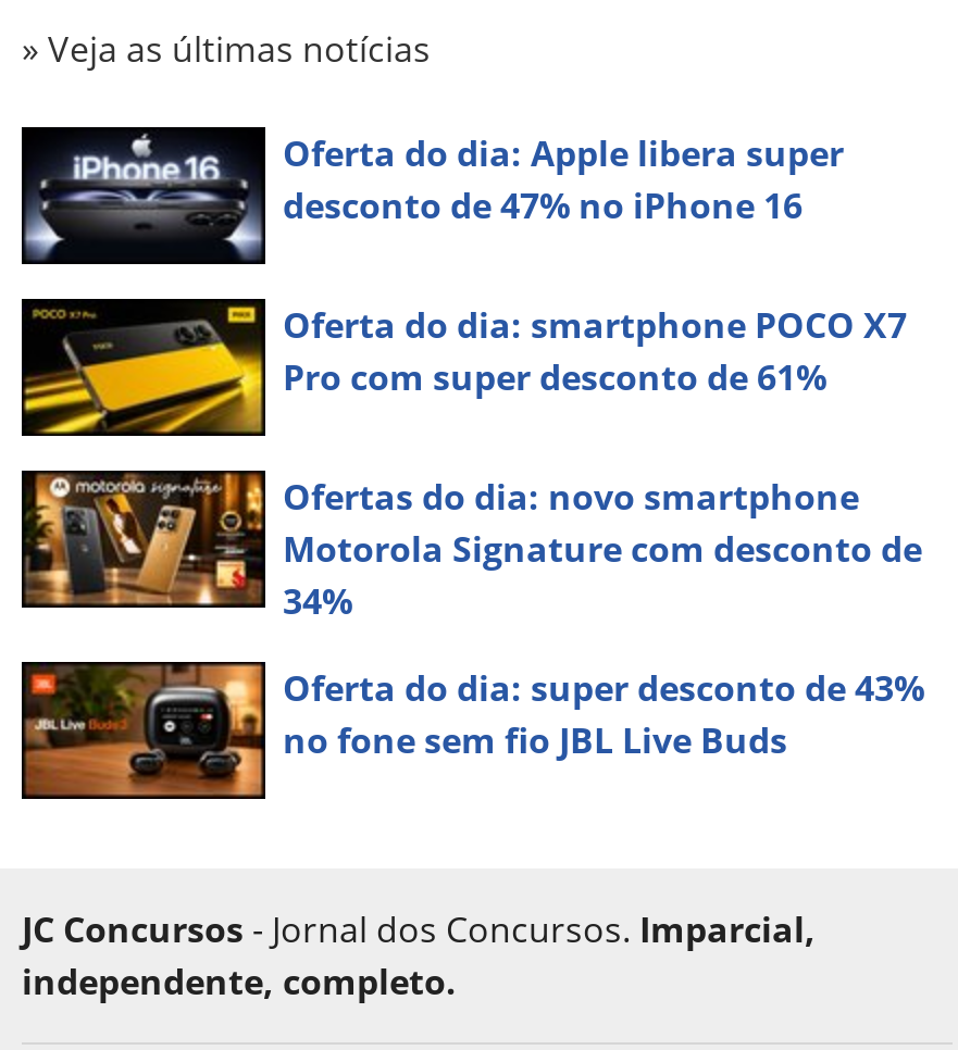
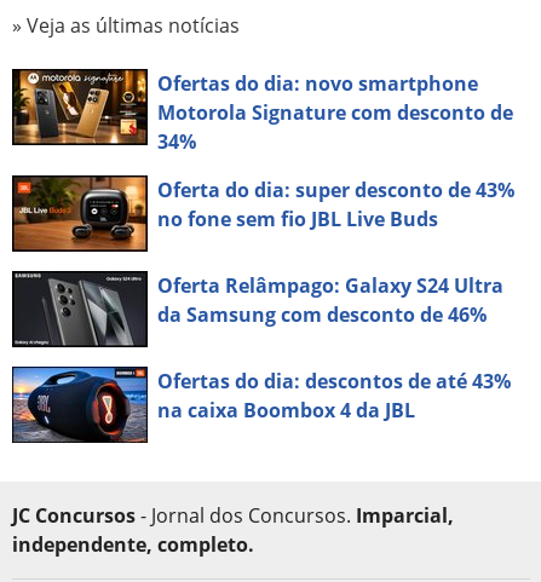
[22,127,907,400] [image] | Oferta do dia: Apple libera super | desconto de 47% no iPhone 16 | Oferta do dia: smartphone POCO X7 | Pro com super desconto de 61% -> none
[20,297,265,438] [image] -> none
moved [20,468,924,763] -> [11,68,514,232]: [image] | Ofertas do dia: novo smartphone | Motorola Signature com desconto de | 34% | Oferta do dia: super desconto de 43% | no fone sem fio JBL Live Buds
none -> [11,270,511,423] [image] | Oferta Relâmpago: Galaxy S24 Ultra | da Samsung com desconto de 46% | Ofertas do dia: descontos de até 43% | na caixa Boombox 4 da JBL
none -> [12,367,146,443] [image]

